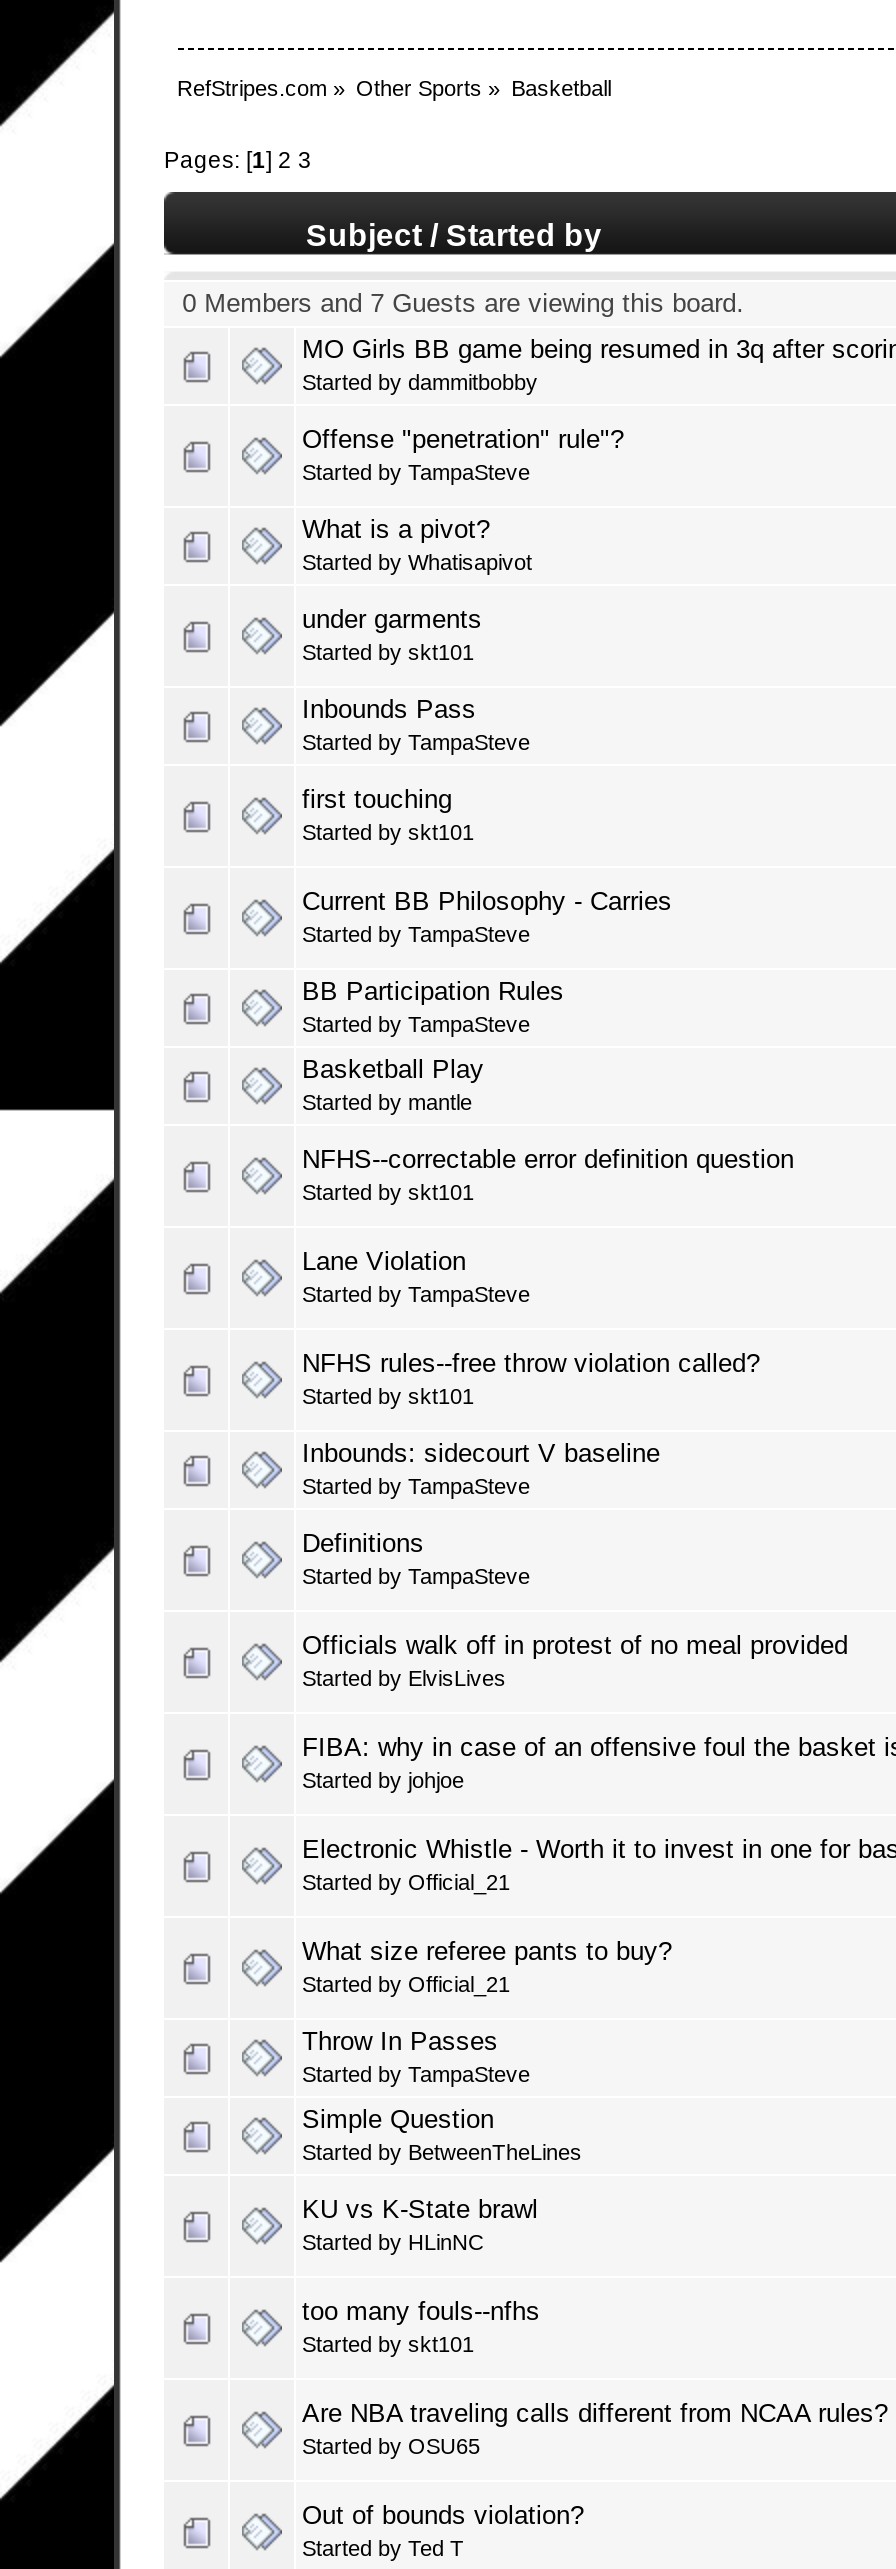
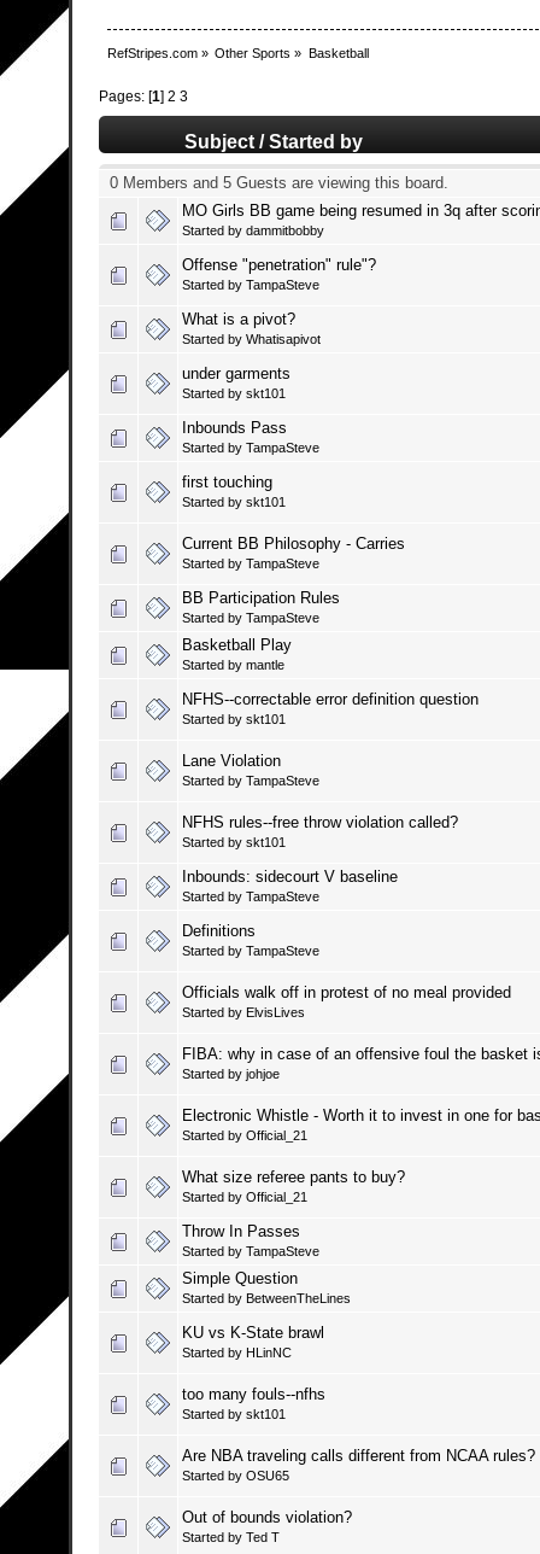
[182,287,744,317] 0 Members and 7 Guests are viewing this board. -> [110,173,449,191] 0 Members and 5 Guests are viewing this board.

